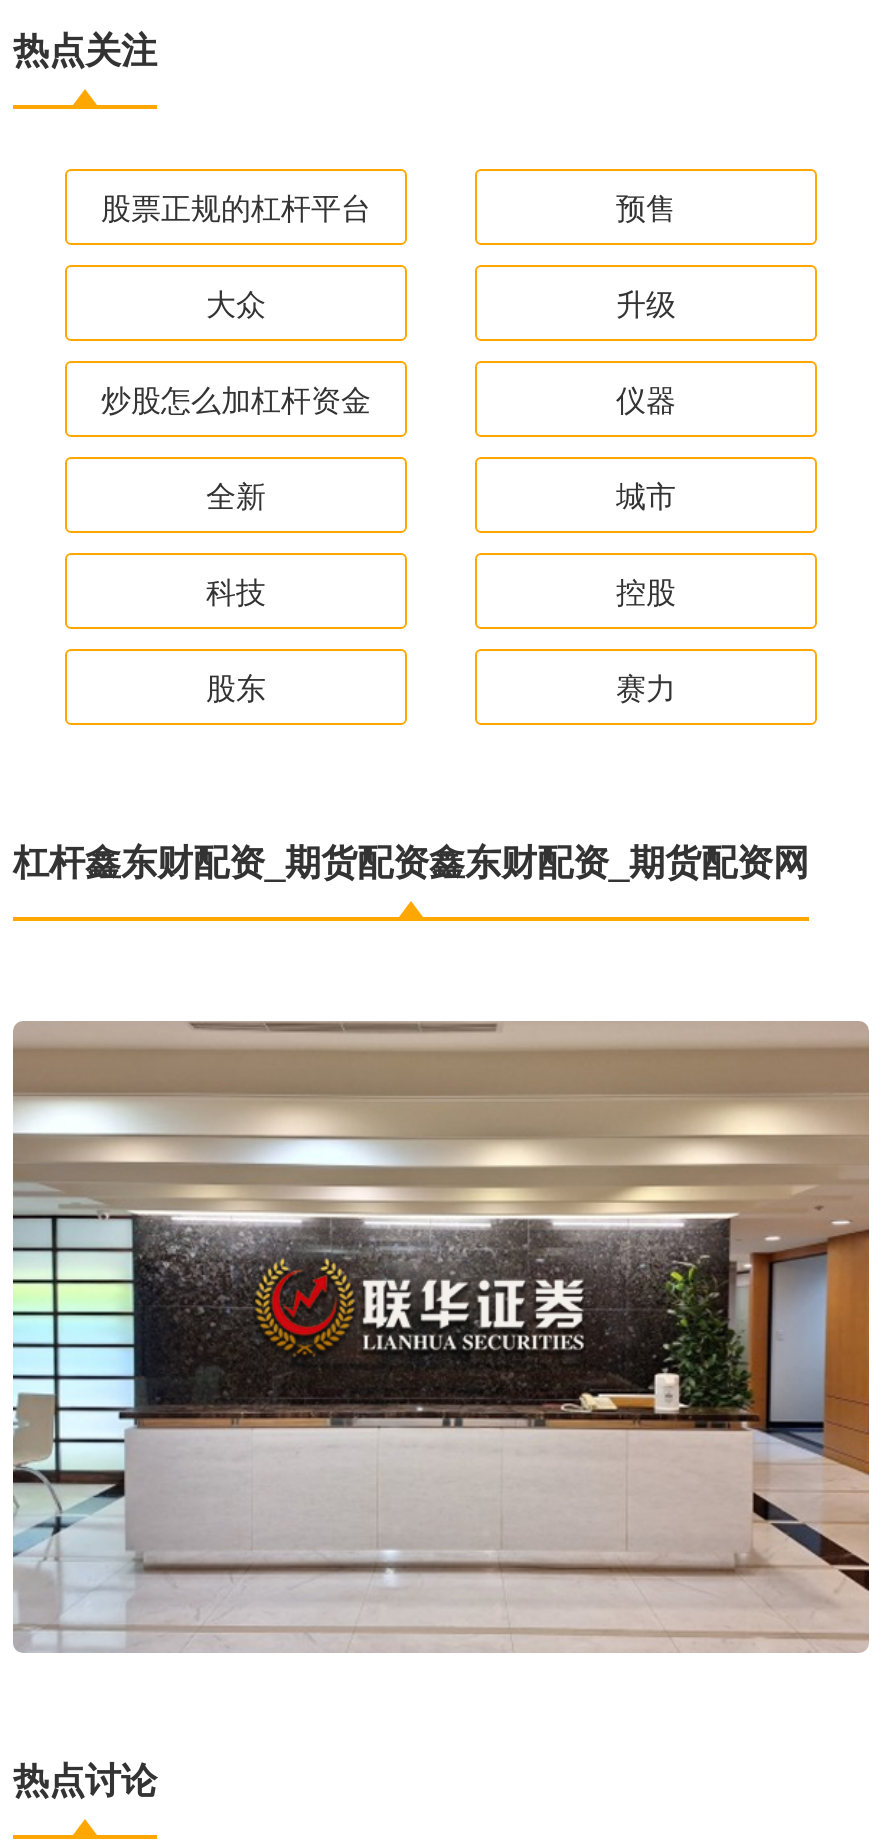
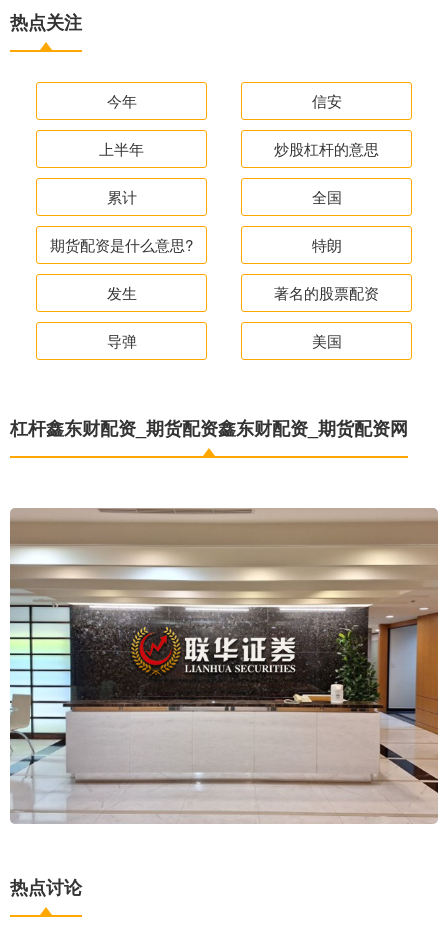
[101,185,676,227] 股票正规的杠杆平台 | 预售 -> [106,90,341,111] 今年 | 信安
[206,281,676,323] 大众 | 升级 -> [99,138,379,159] 上半年 | 炒股杠杆的意思
[101,377,676,419] 炒股怎么加杠杆资金 | 仪器 -> [106,186,341,207] 累计 | 全国
[206,473,676,515] 全新 | 城市 -> [50,234,341,255] 期货配资是什么意思? | 特朗
[206,569,676,611] 科技 | 控股 -> [106,282,379,303] 发生 | 著名的股票配资
[206,665,676,707] 股东 | 赛力 -> [106,330,341,351] 导弹 | 美国

